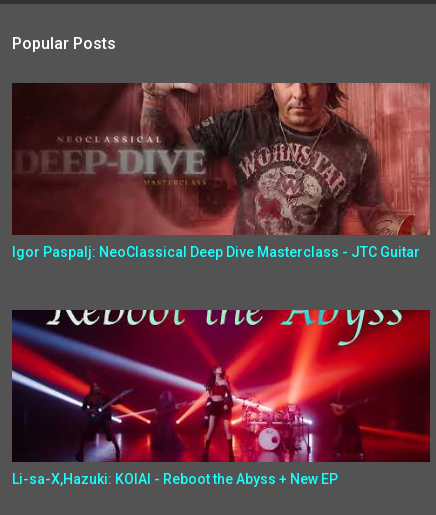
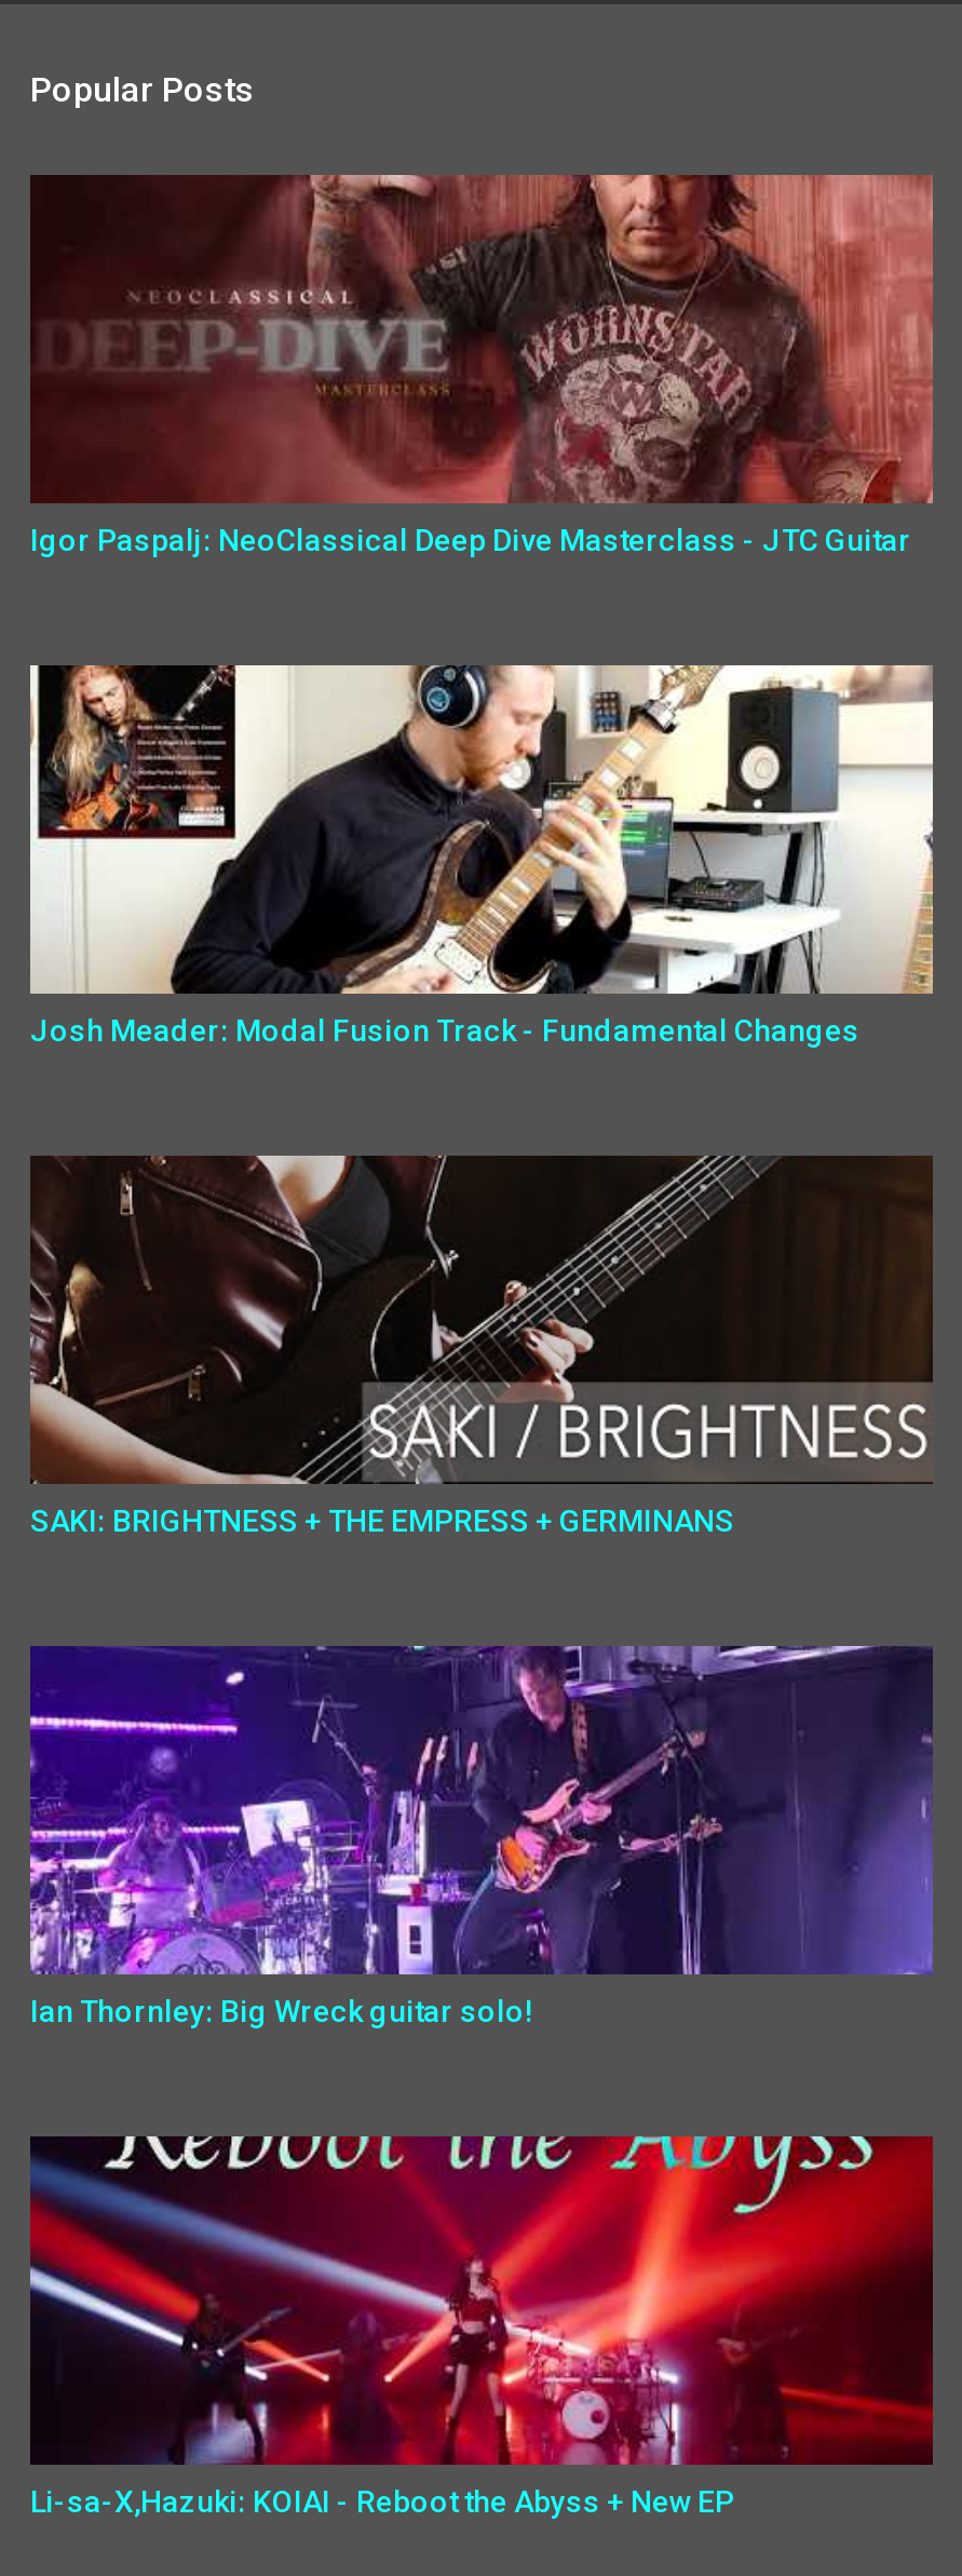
none -> [28,663,935,1048] [image] | Josh Meader: Modal Fusion Track - Fundamental Changes
none -> [28,1644,935,2028] [image] | Ian Thornley: Big Wreck guitar solo!
none -> [30,1154,931,1538] [image] | SAKI: BRIGHTNESS + THE EMPRESS + GERMINANS

